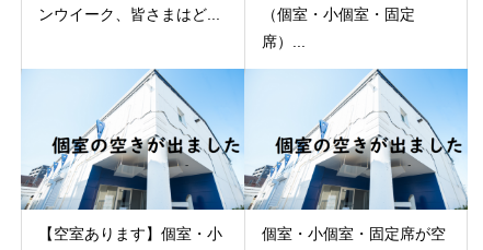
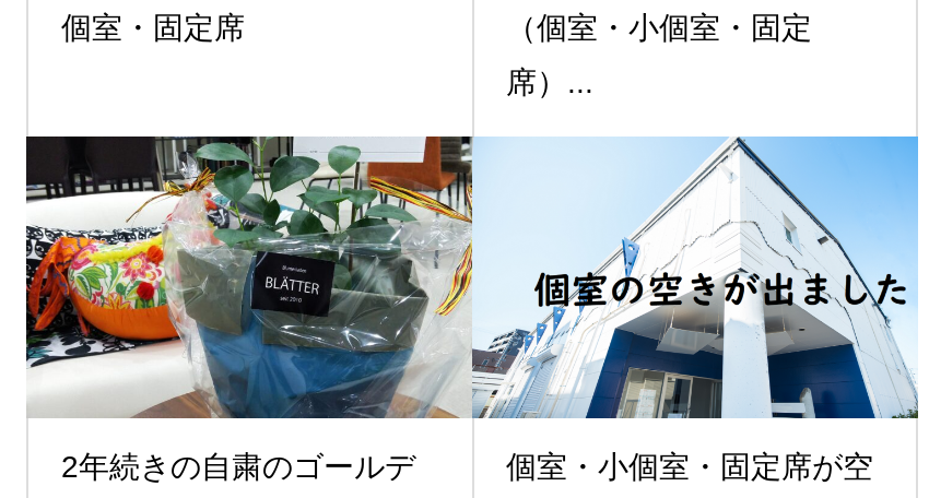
[38,5,220,23] ンウイーク、皆さまはど... -> [61,9,245,44] 個室・固定席
[21,68,244,243] [image] | 【空室あります】個室・小 -> [24,134,474,484] [image] | 2年続きの自粛のゴールデ

